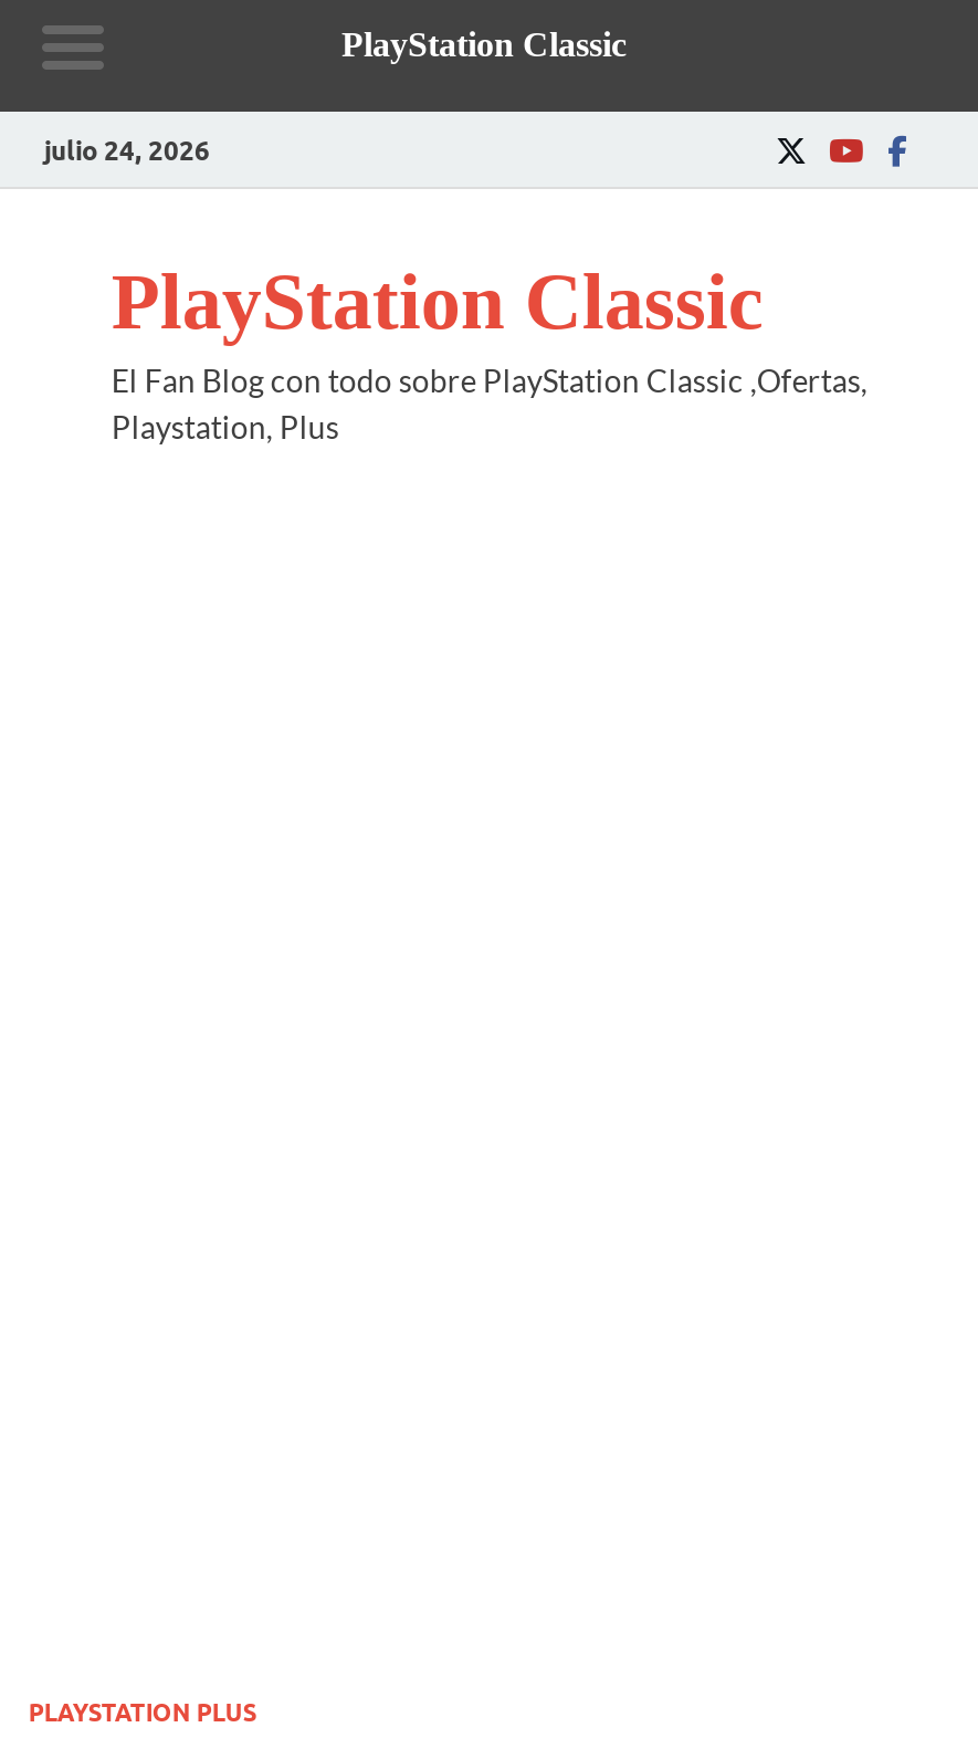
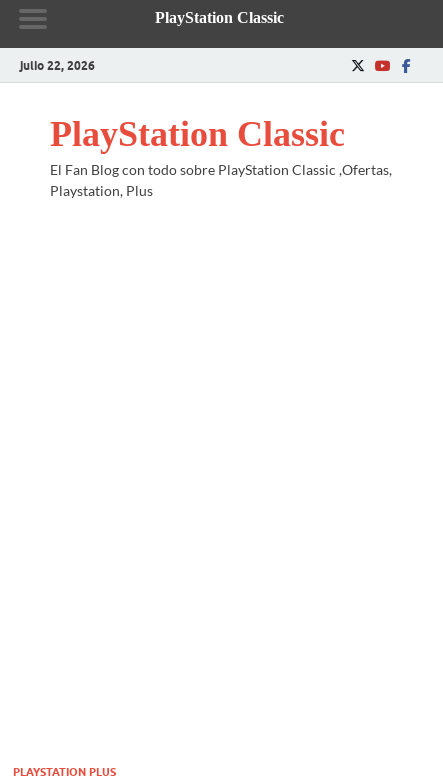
[44,133,210,166] julio 24, 2026 -> [20,57,95,72] julio 22, 2026

